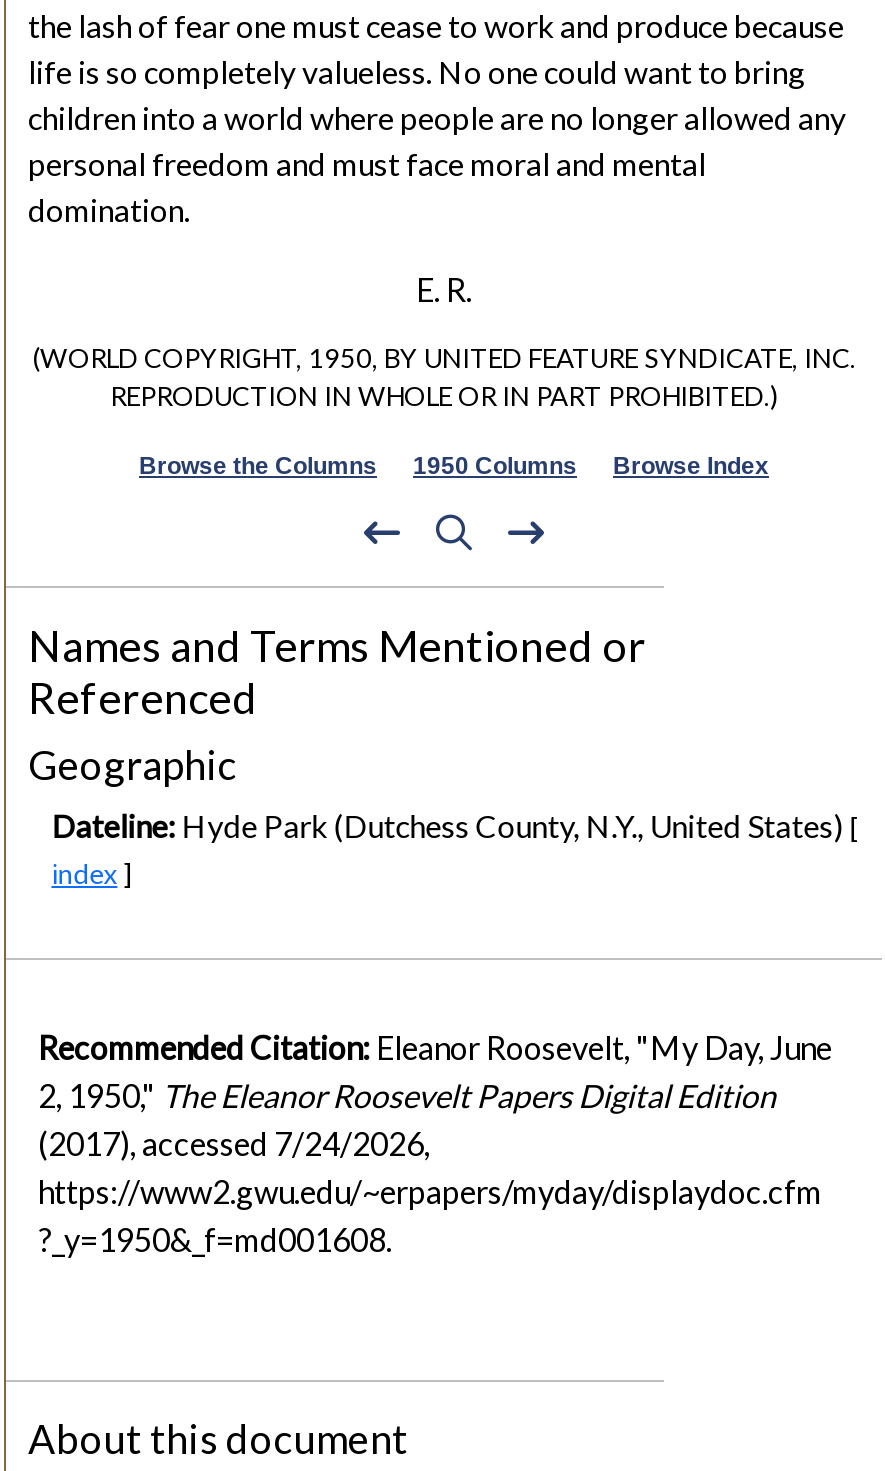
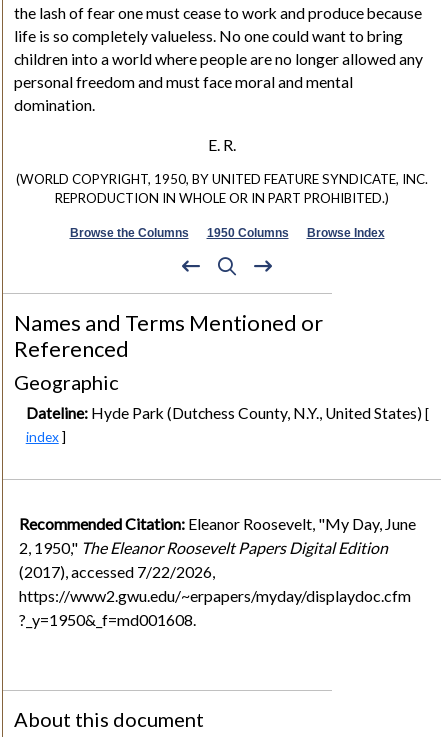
[38,1124,430,1162] (2017), accessed 7/24/2026, -> [19,562,215,581] (2017), accessed 7/22/2026,

